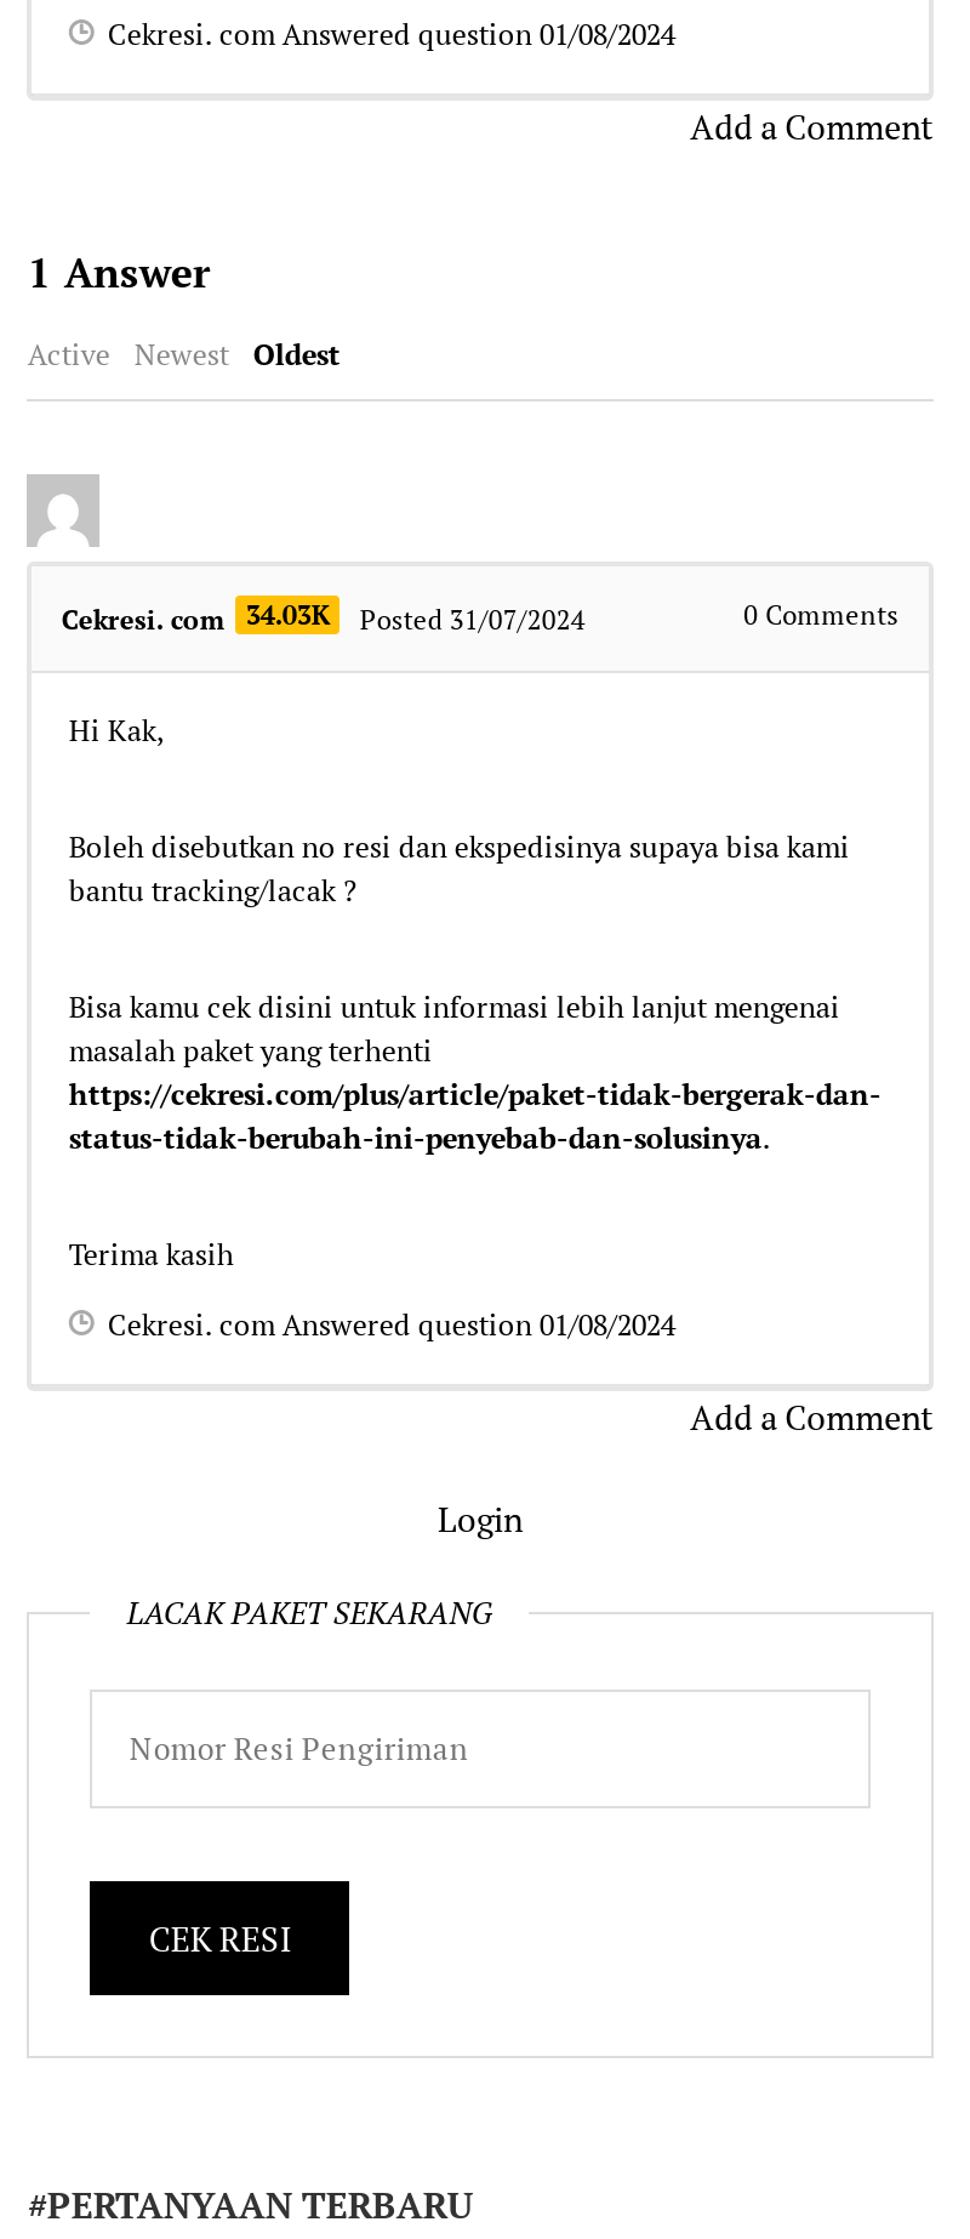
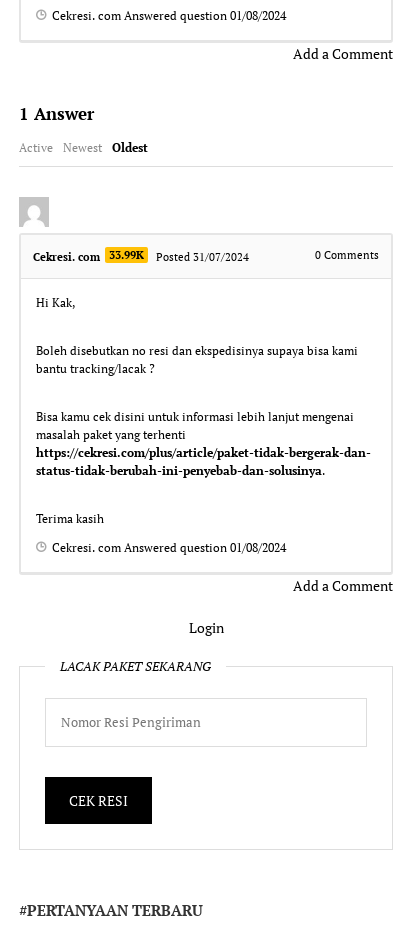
[62,597,585,636] Cekresi. com 34.03K Posted 31/07/2024 -> [33,247,249,263] Cekresi. com 33.99K Posted 31/07/2024

